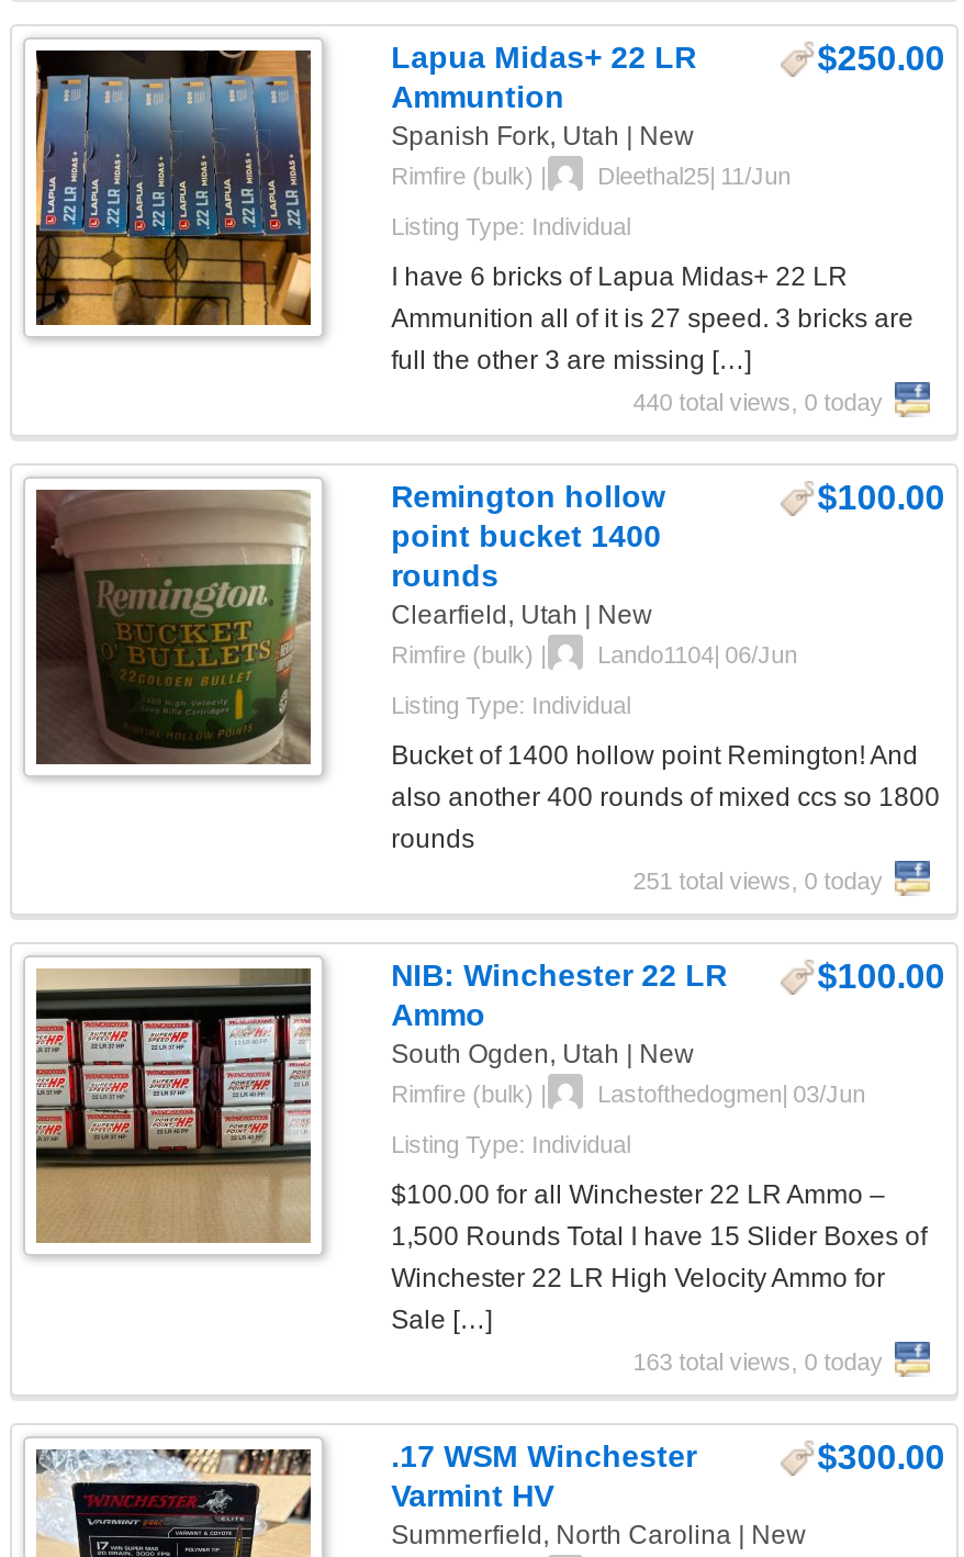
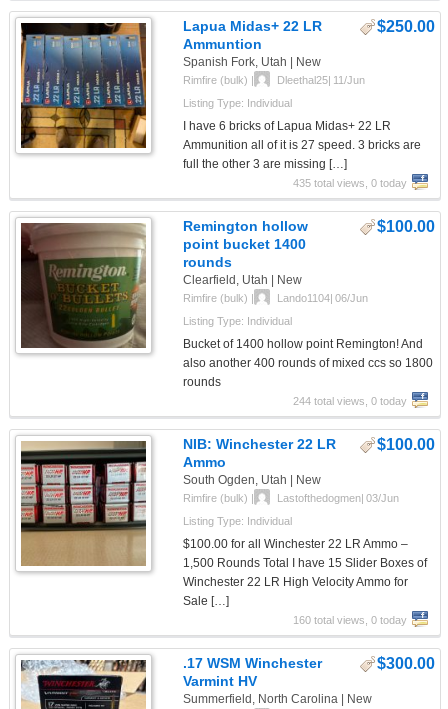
[633,388,883,415] 440 total views, 0 today -> [293,177,407,189] 435 total views, 0 today
[633,867,883,893] 251 total views, 0 today -> [293,395,407,407] 244 total views, 0 today
[633,1348,883,1374] 163 total views, 0 today -> [293,614,407,626] 160 total views, 0 today

